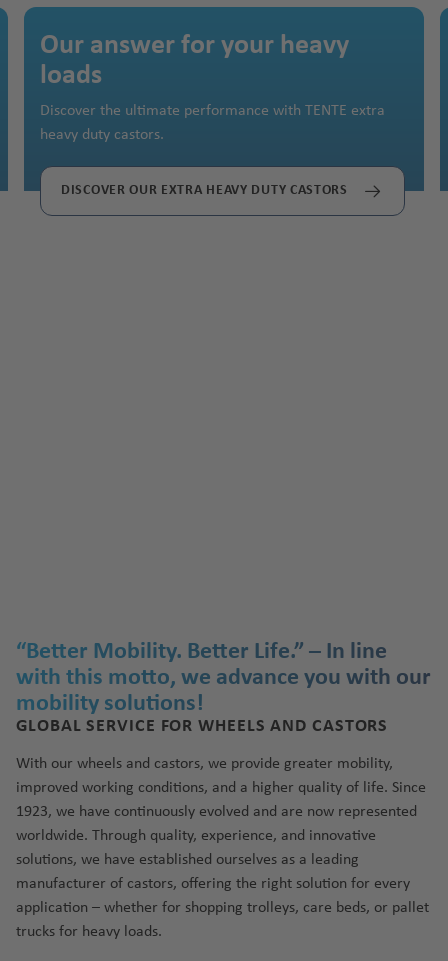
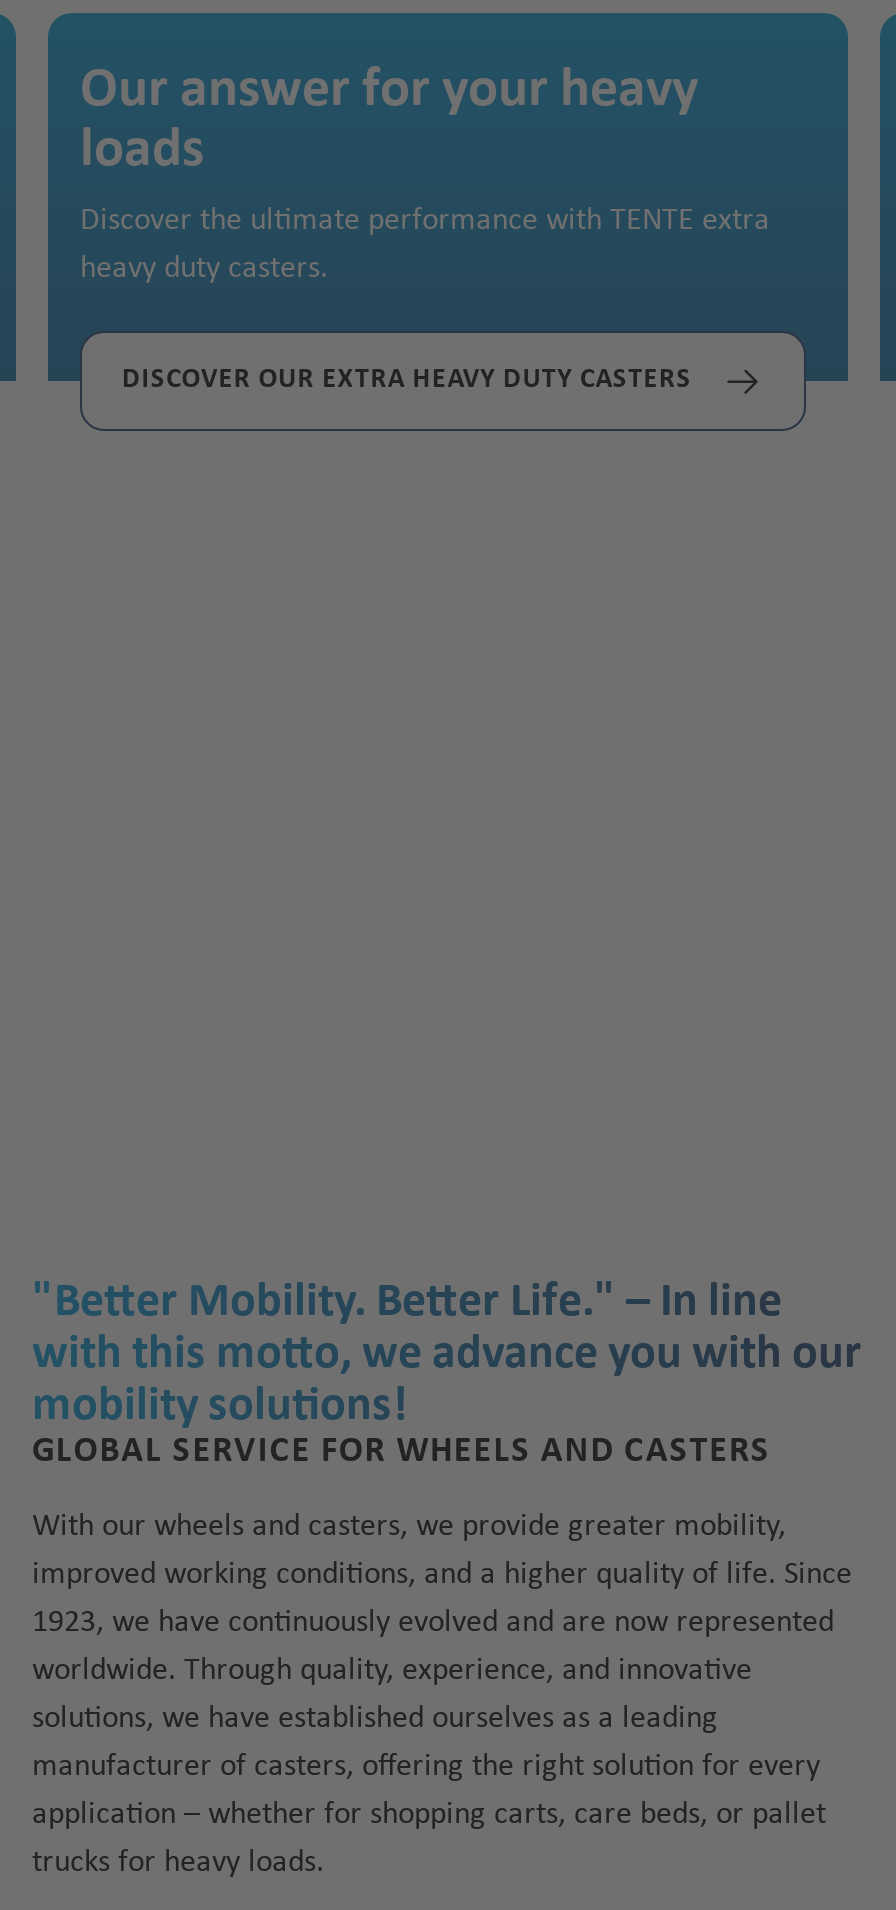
[40,127,164,143] heavy duty castors. -> [80,253,328,285] heavy duty casters.
[61,183,348,198] DISCOVER OUR EXTRA HEAVY DUTY CASTORS -> [122,365,692,395] DISCOVER OUR EXTRA HEAVY DUTY CASTERS
[16,640,387,664] “Better Mobility. Better Life.” – In line -> [32,1279,782,1327] "Better Mobility. Better Life." – In line
[16,717,388,736] GLOBAL SERVICE FOR WHEELS AND CASTORS -> [32,1433,771,1471] GLOBAL SERVICE FOR WHEELS AND CASTERS
[16,756,393,772] With our wheels and castors, we provide greater mobility, -> [32,1511,786,1543] With our wheels and casters, we provide greater mobility,
[16,876,410,892] manufacturer of castors, offering the right solution for every -> [32,1751,820,1783] manufacturer of casters, offering the right solution for every
[16,900,429,916] application – whether for shopping trolleys, care beds, or pallet -> [32,1799,826,1831] application – whether for shopping carts, care beds, or pallet

